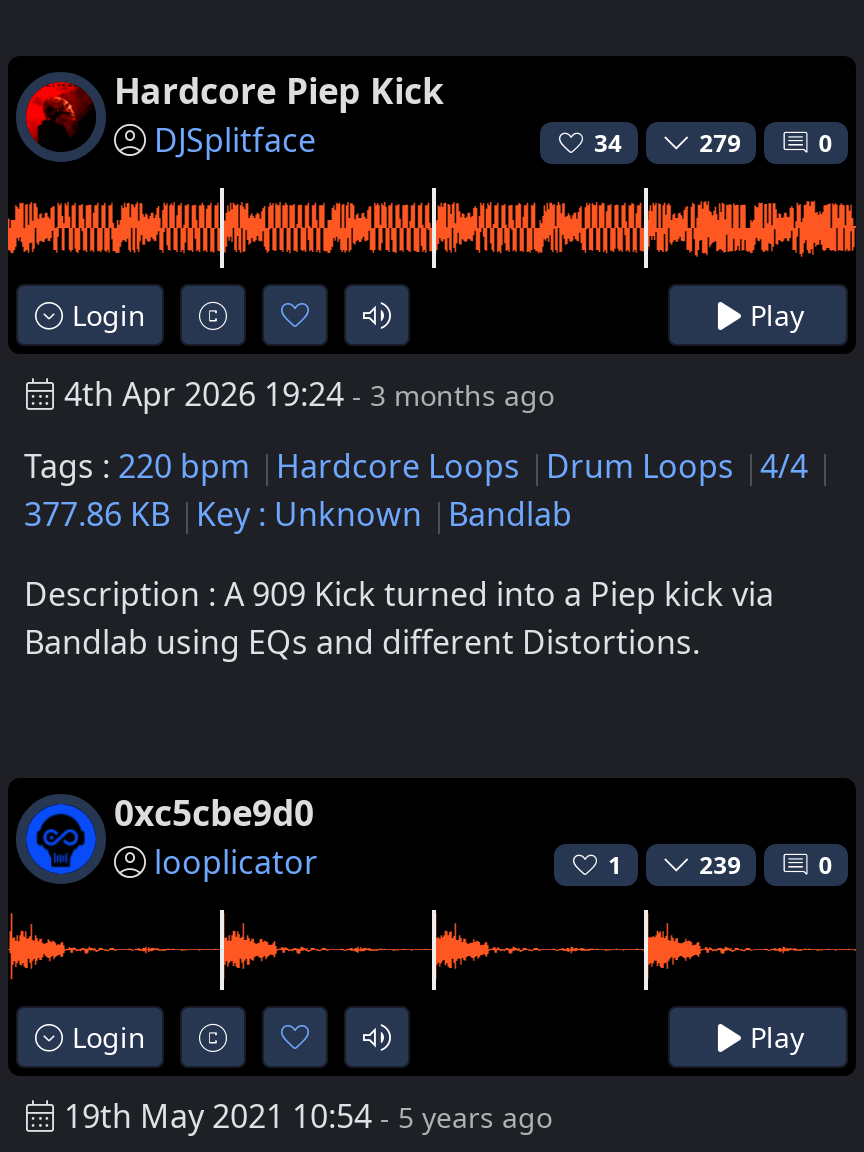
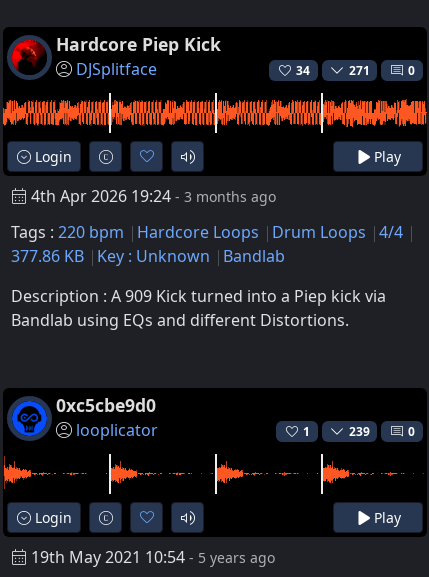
[699,125,741,159] 279 -> [349,62,370,79] 271

